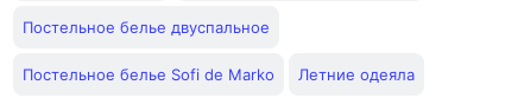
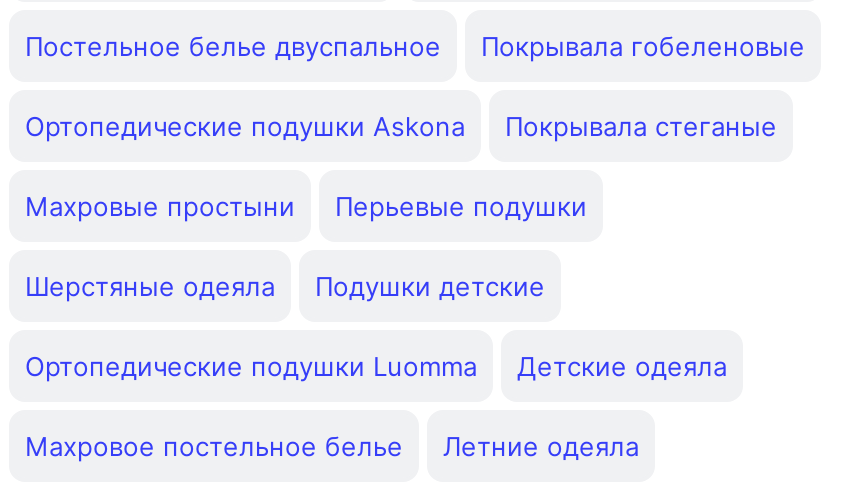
[23,65,274,84] Постельное белье Sofi de Marko -> [25,30,805,462] Покрывала гобеленовые | Ортопедические подушки Askona | Покрывала стеганые | Махровые простыни | Перьевые подушки | Шерстяные одеяла | Подушки детские | Ортопедические подушки Luomma | Детские одеяла | Махровое постельное белье

